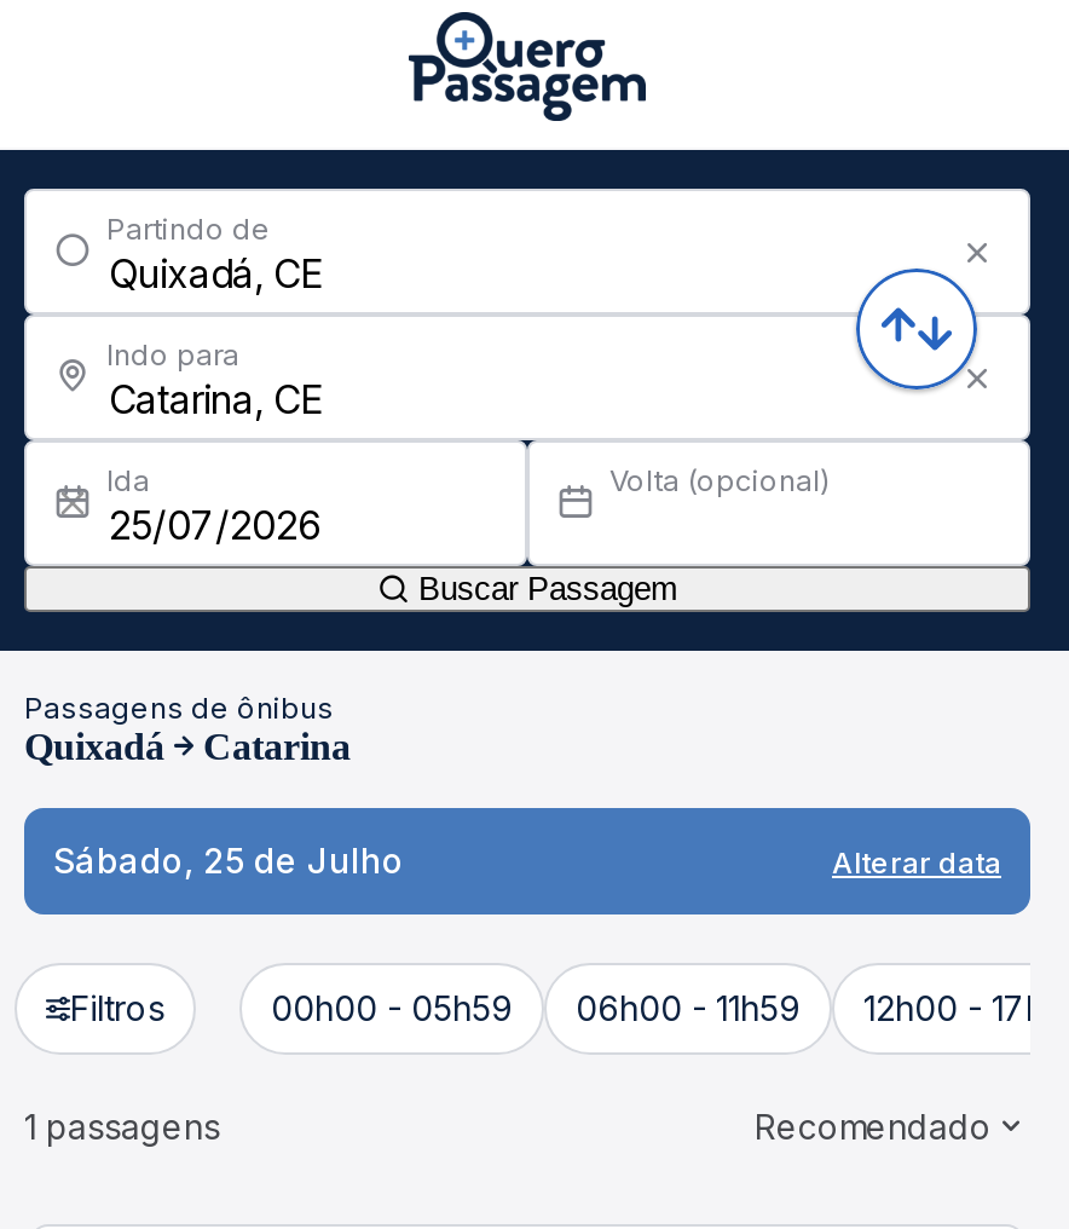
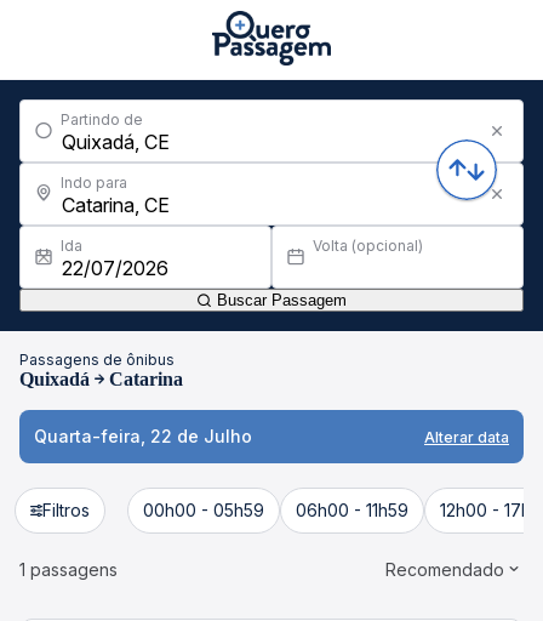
[53,839,404,881] Sábado, 25 de Julho -> [34,426,252,446] Quarta-feira, 22 de Julho

